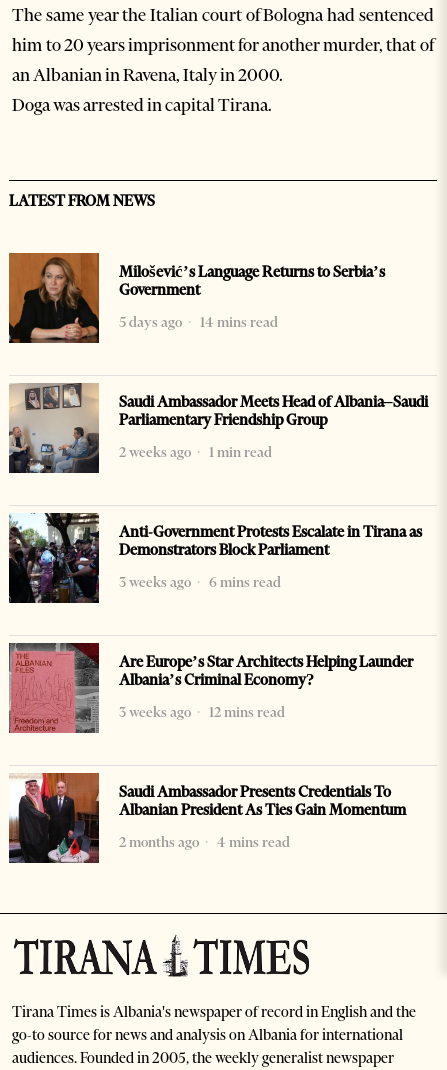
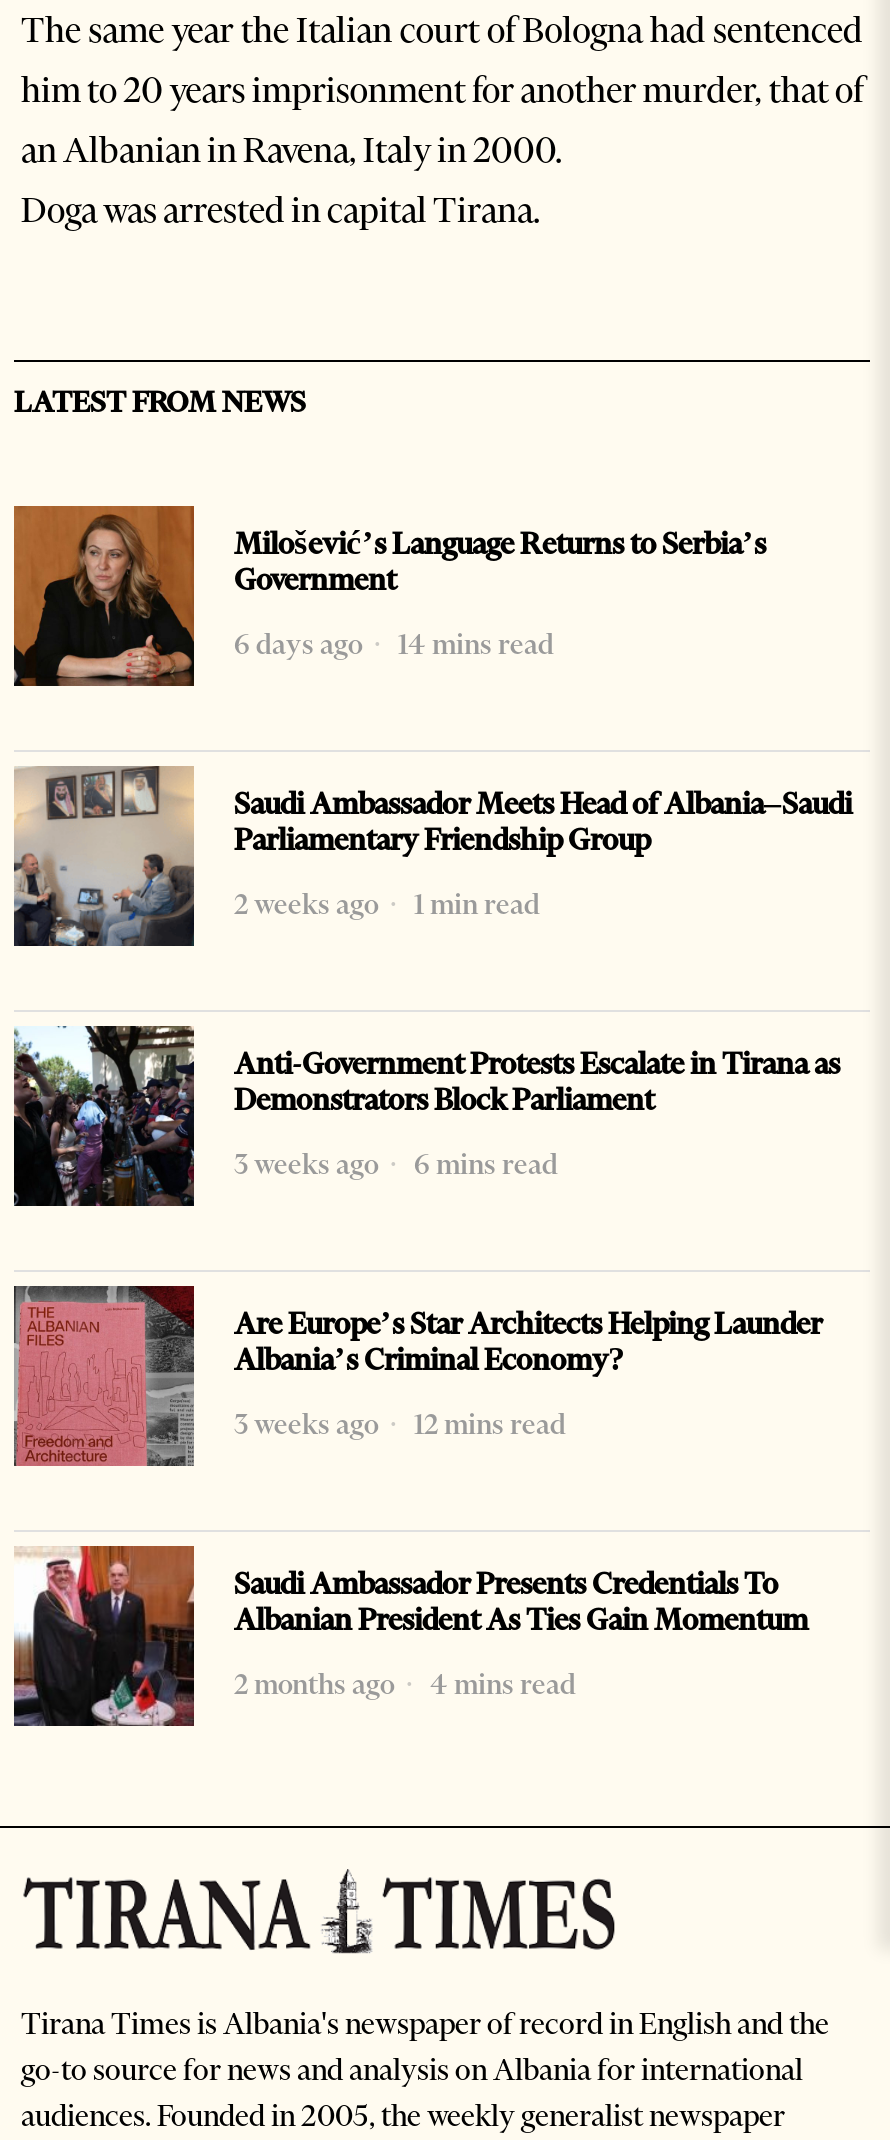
[119,313,278,331] 5 days ago 14 mins read -> [234,626,554,662] 6 days ago 14 mins read

